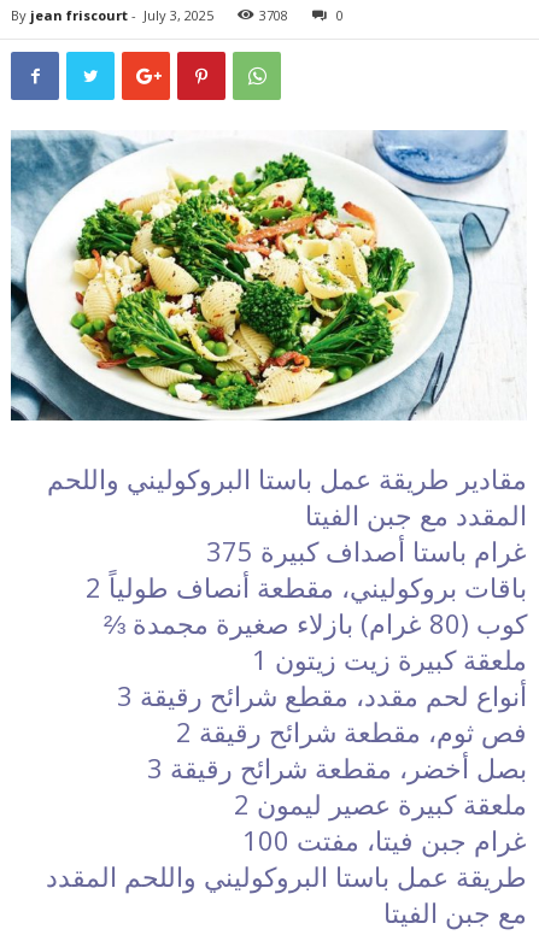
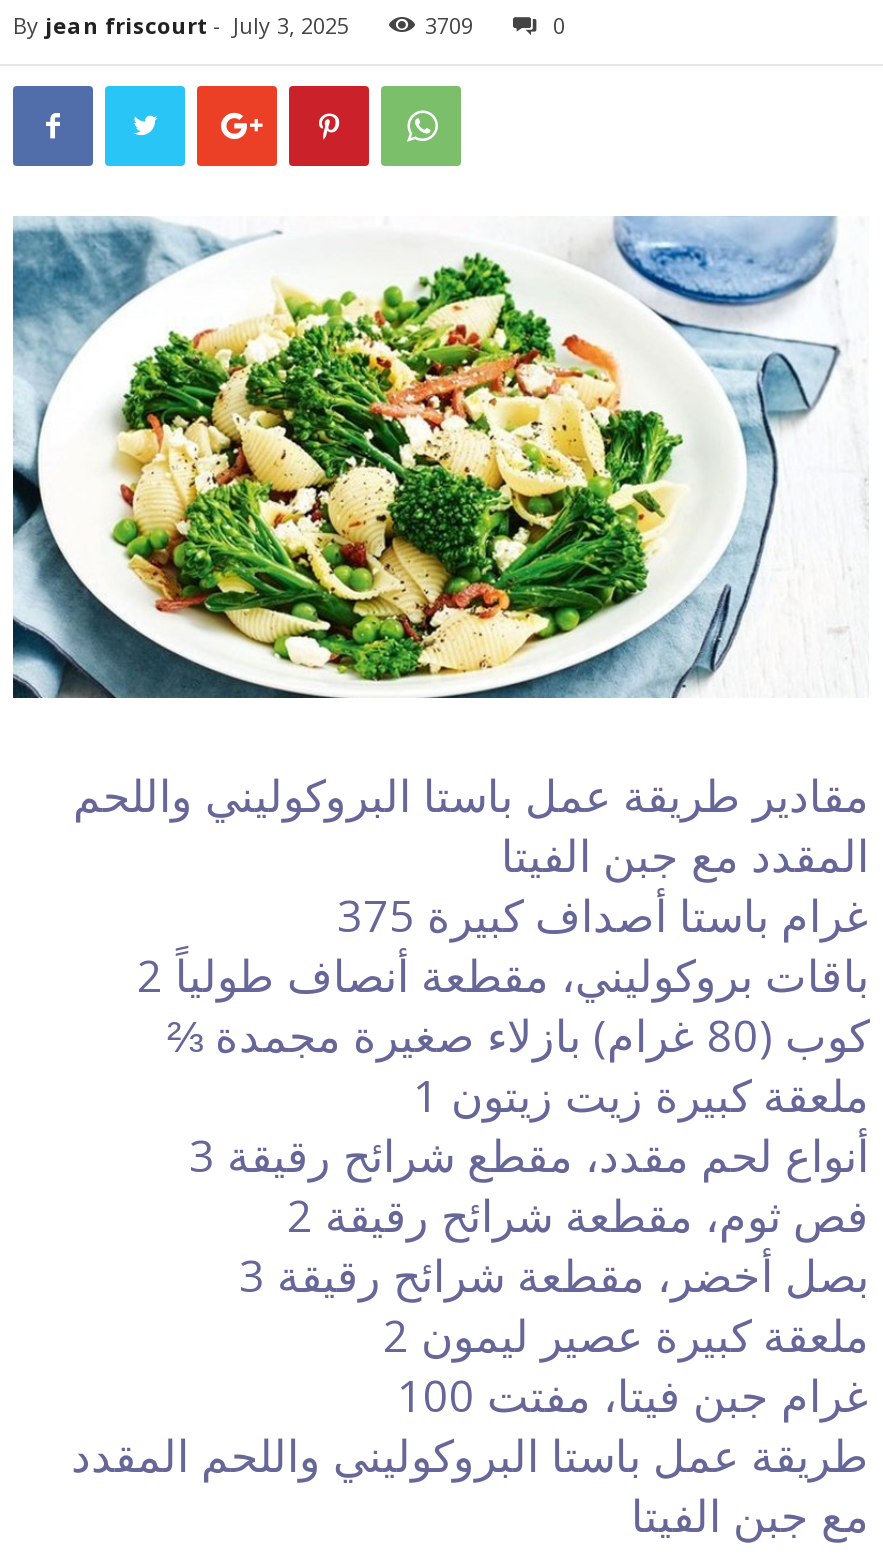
[259,6,288,24] 3708 -> [425,10,473,40] 3709

